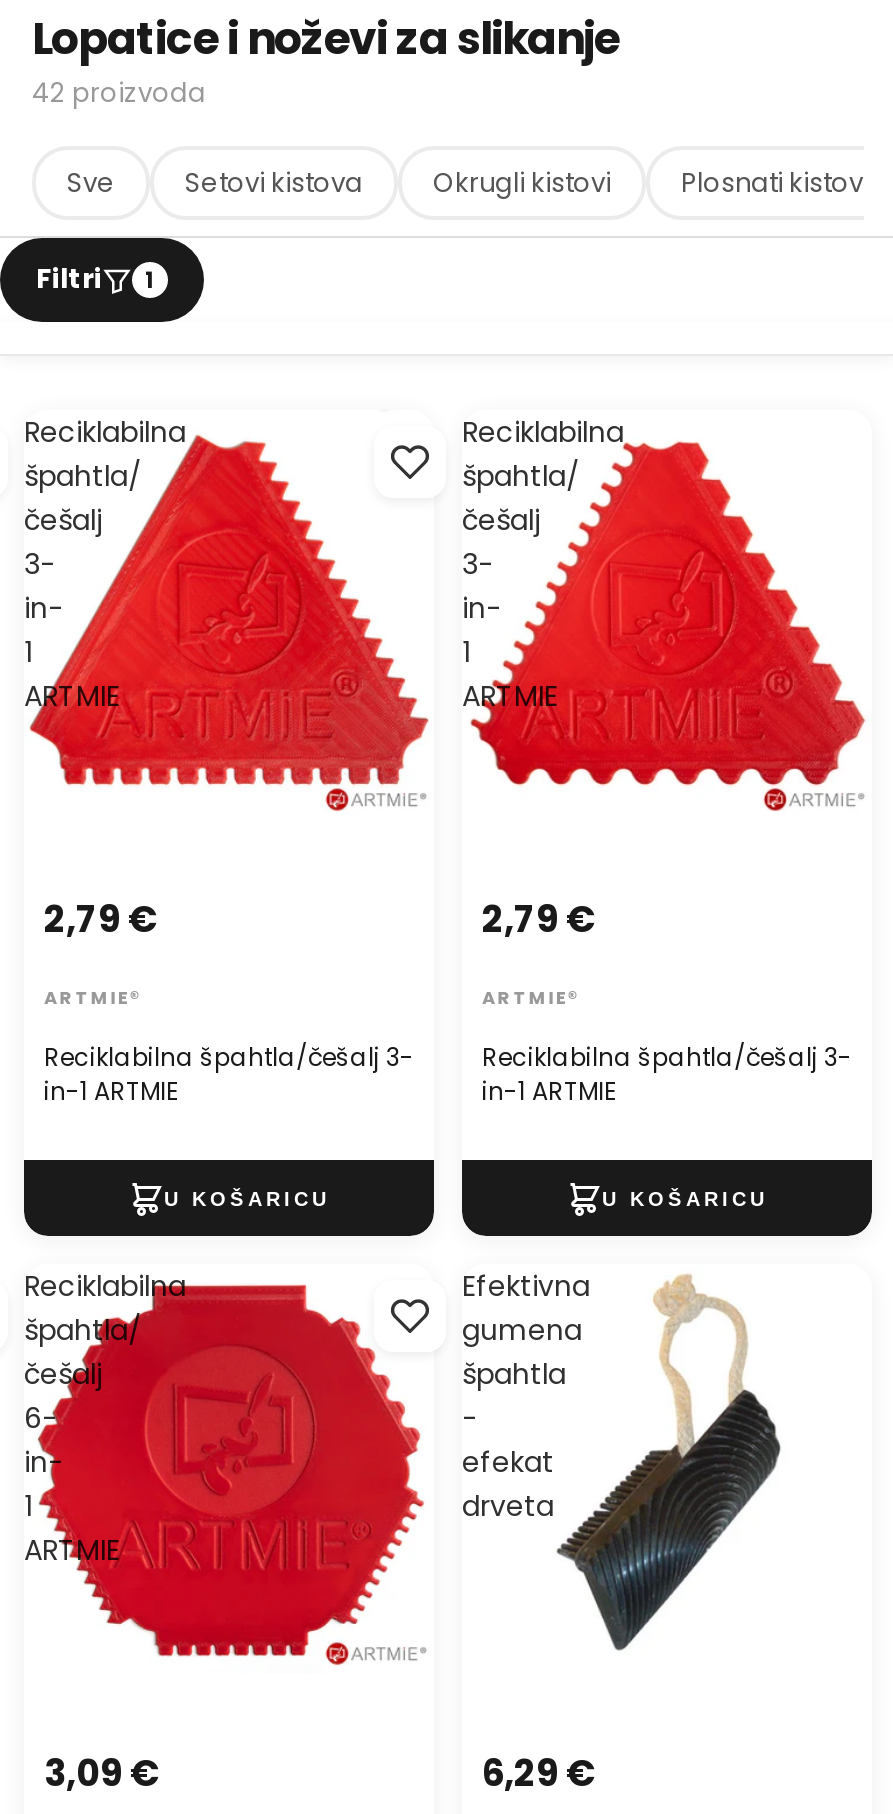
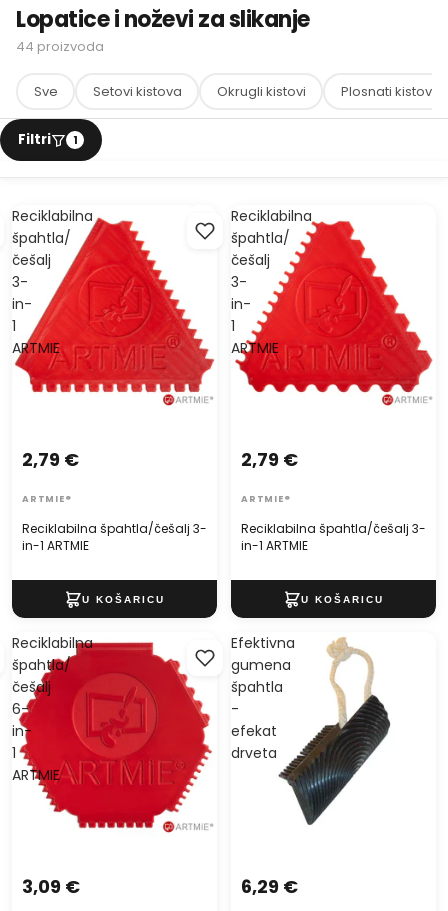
[32,74,206,112] 42 proizvoda -> [16,37,104,56] 44 proizvoda

